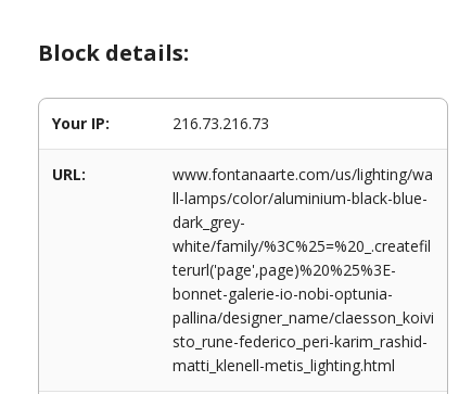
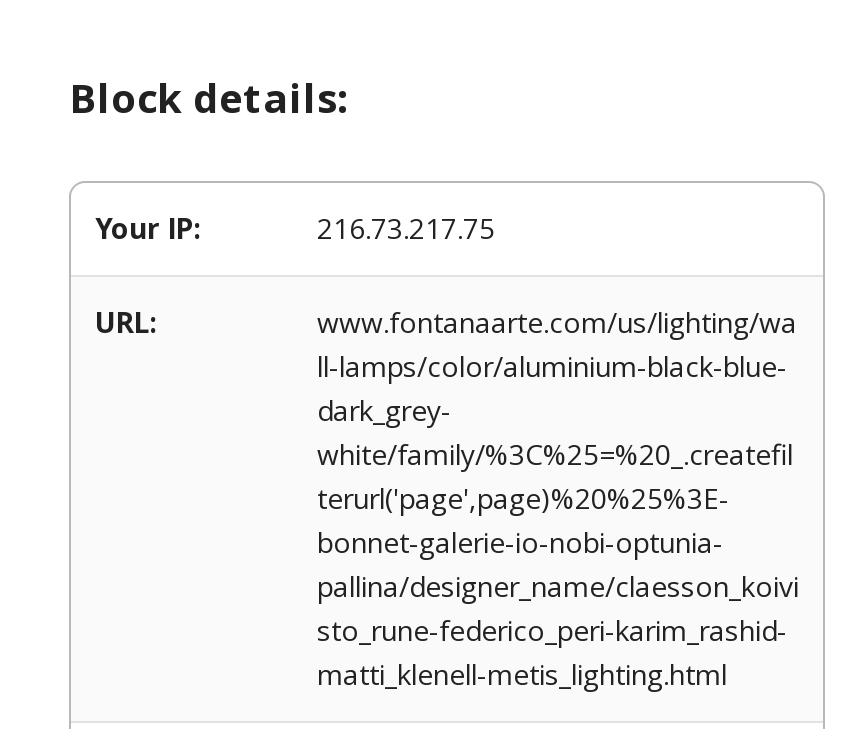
[173,113,269,134] 216.73.216.73 -> [317,209,495,247] 216.73.217.75

